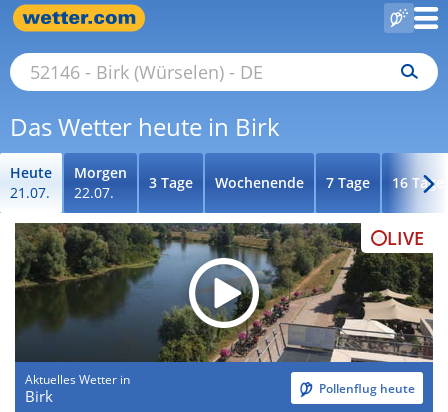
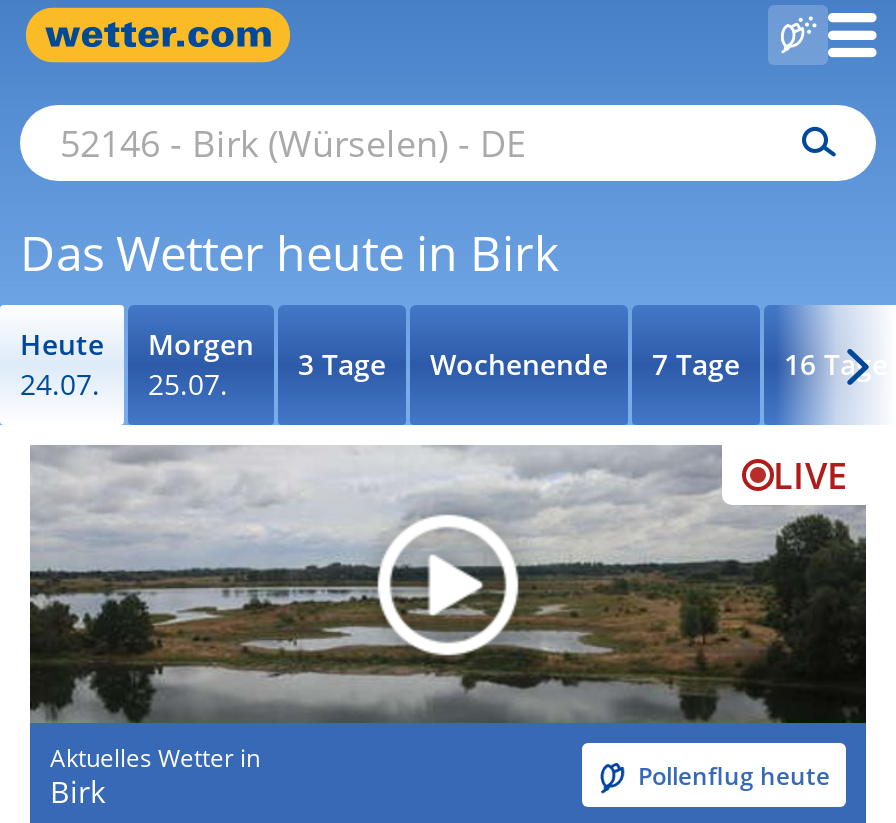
[10,183,50,202] 21.07. -> [20,365,100,403] 24.07.
[74,183,114,202] 22.07. -> [148,365,228,403] 25.07.
[15,222,434,363] [image] -> [30,445,868,725] [image]

